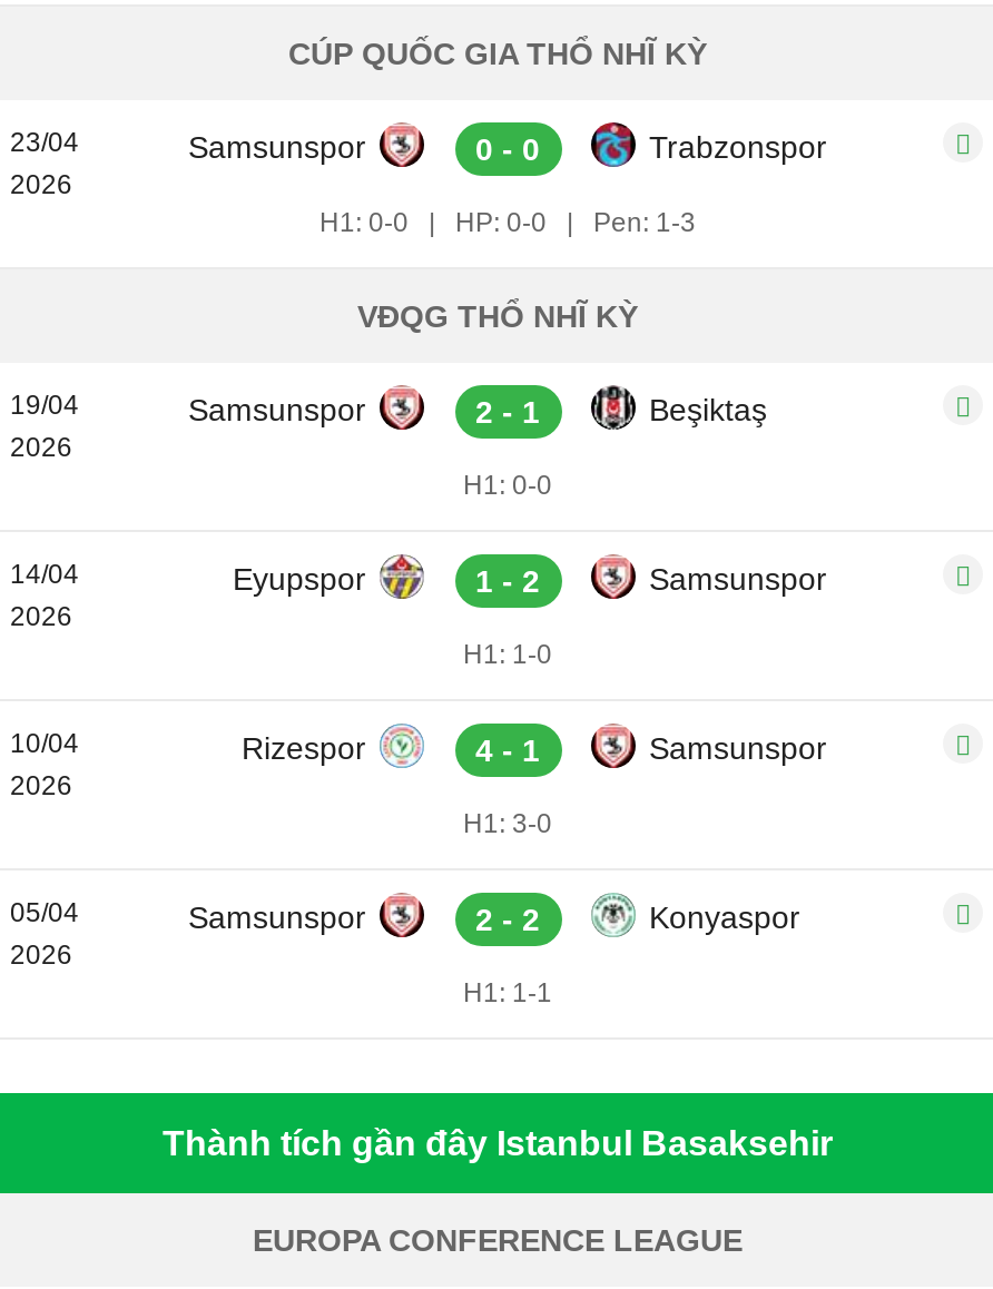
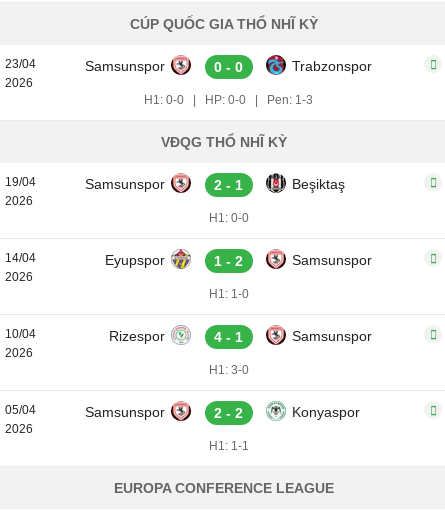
[163,1124,833,1162] Thành tích gần đây Istanbul Basaksehir -> none

